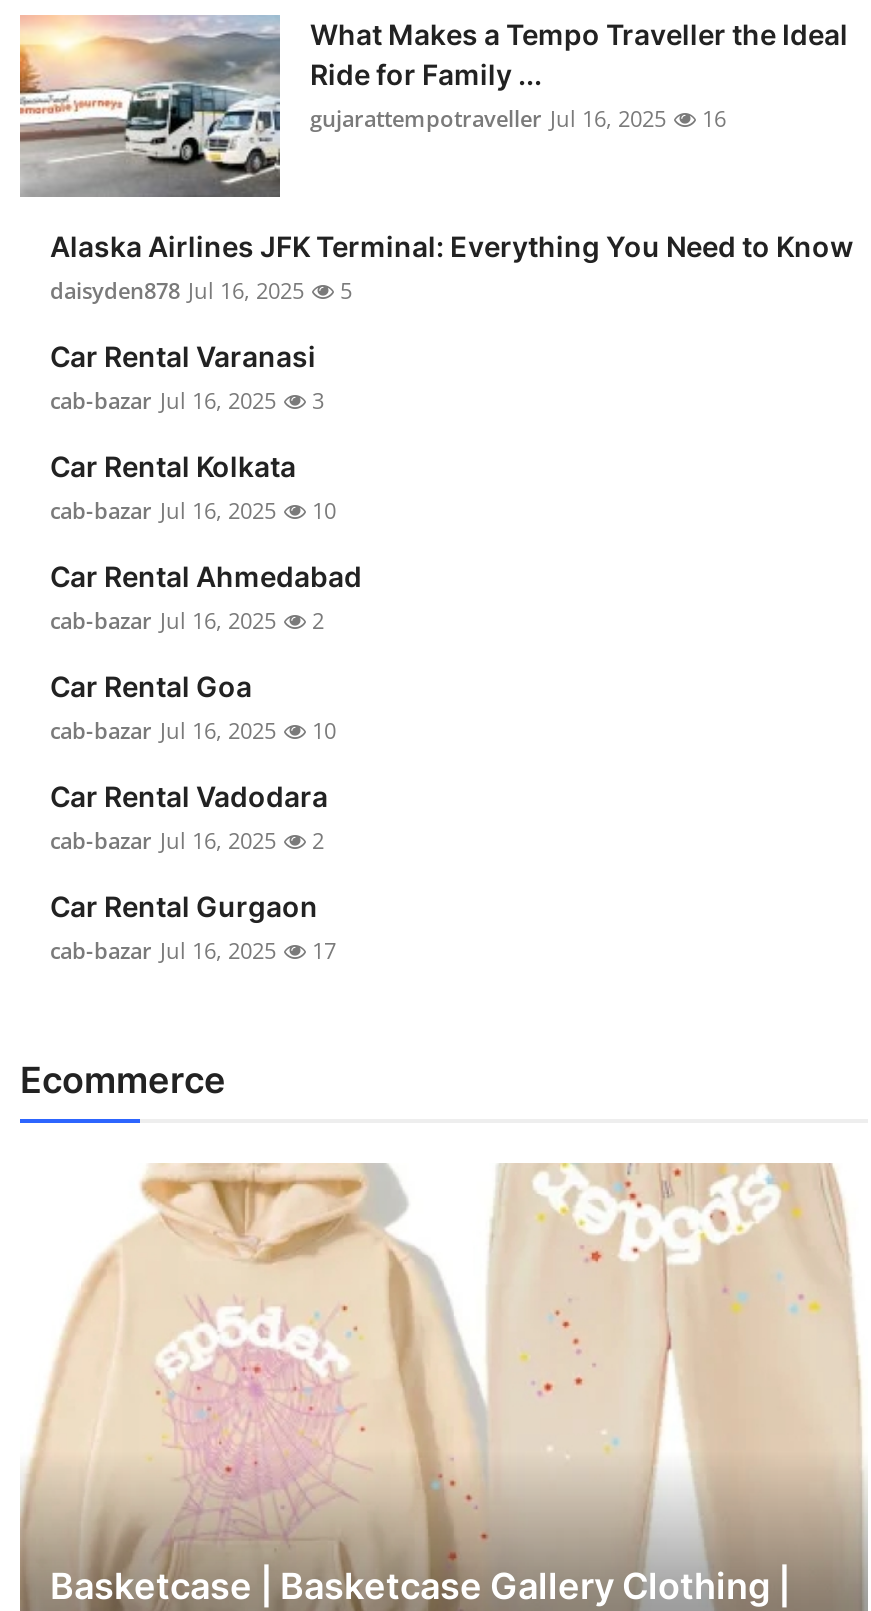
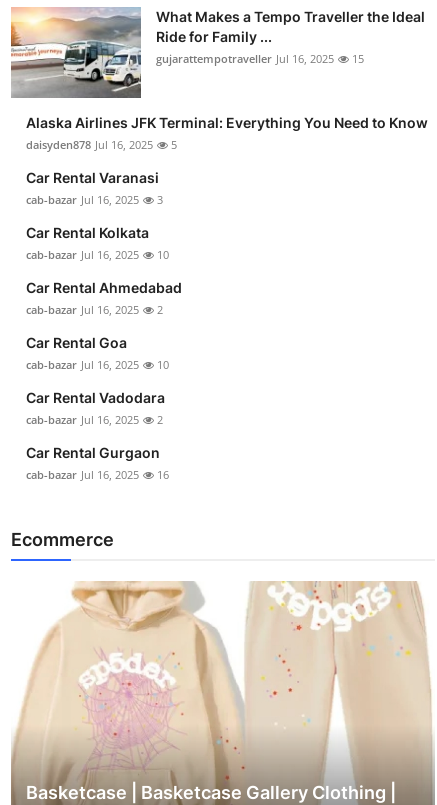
[310,104,726,134] gujarattempotraveller Jul 16, 2025 16 -> [156,51,364,66] gujarattempotraveller Jul 16, 2025 15
[50,936,336,966] cab-bazar Jul 16, 2025 17 -> [26,467,169,482] cab-bazar Jul 16, 2025 16

